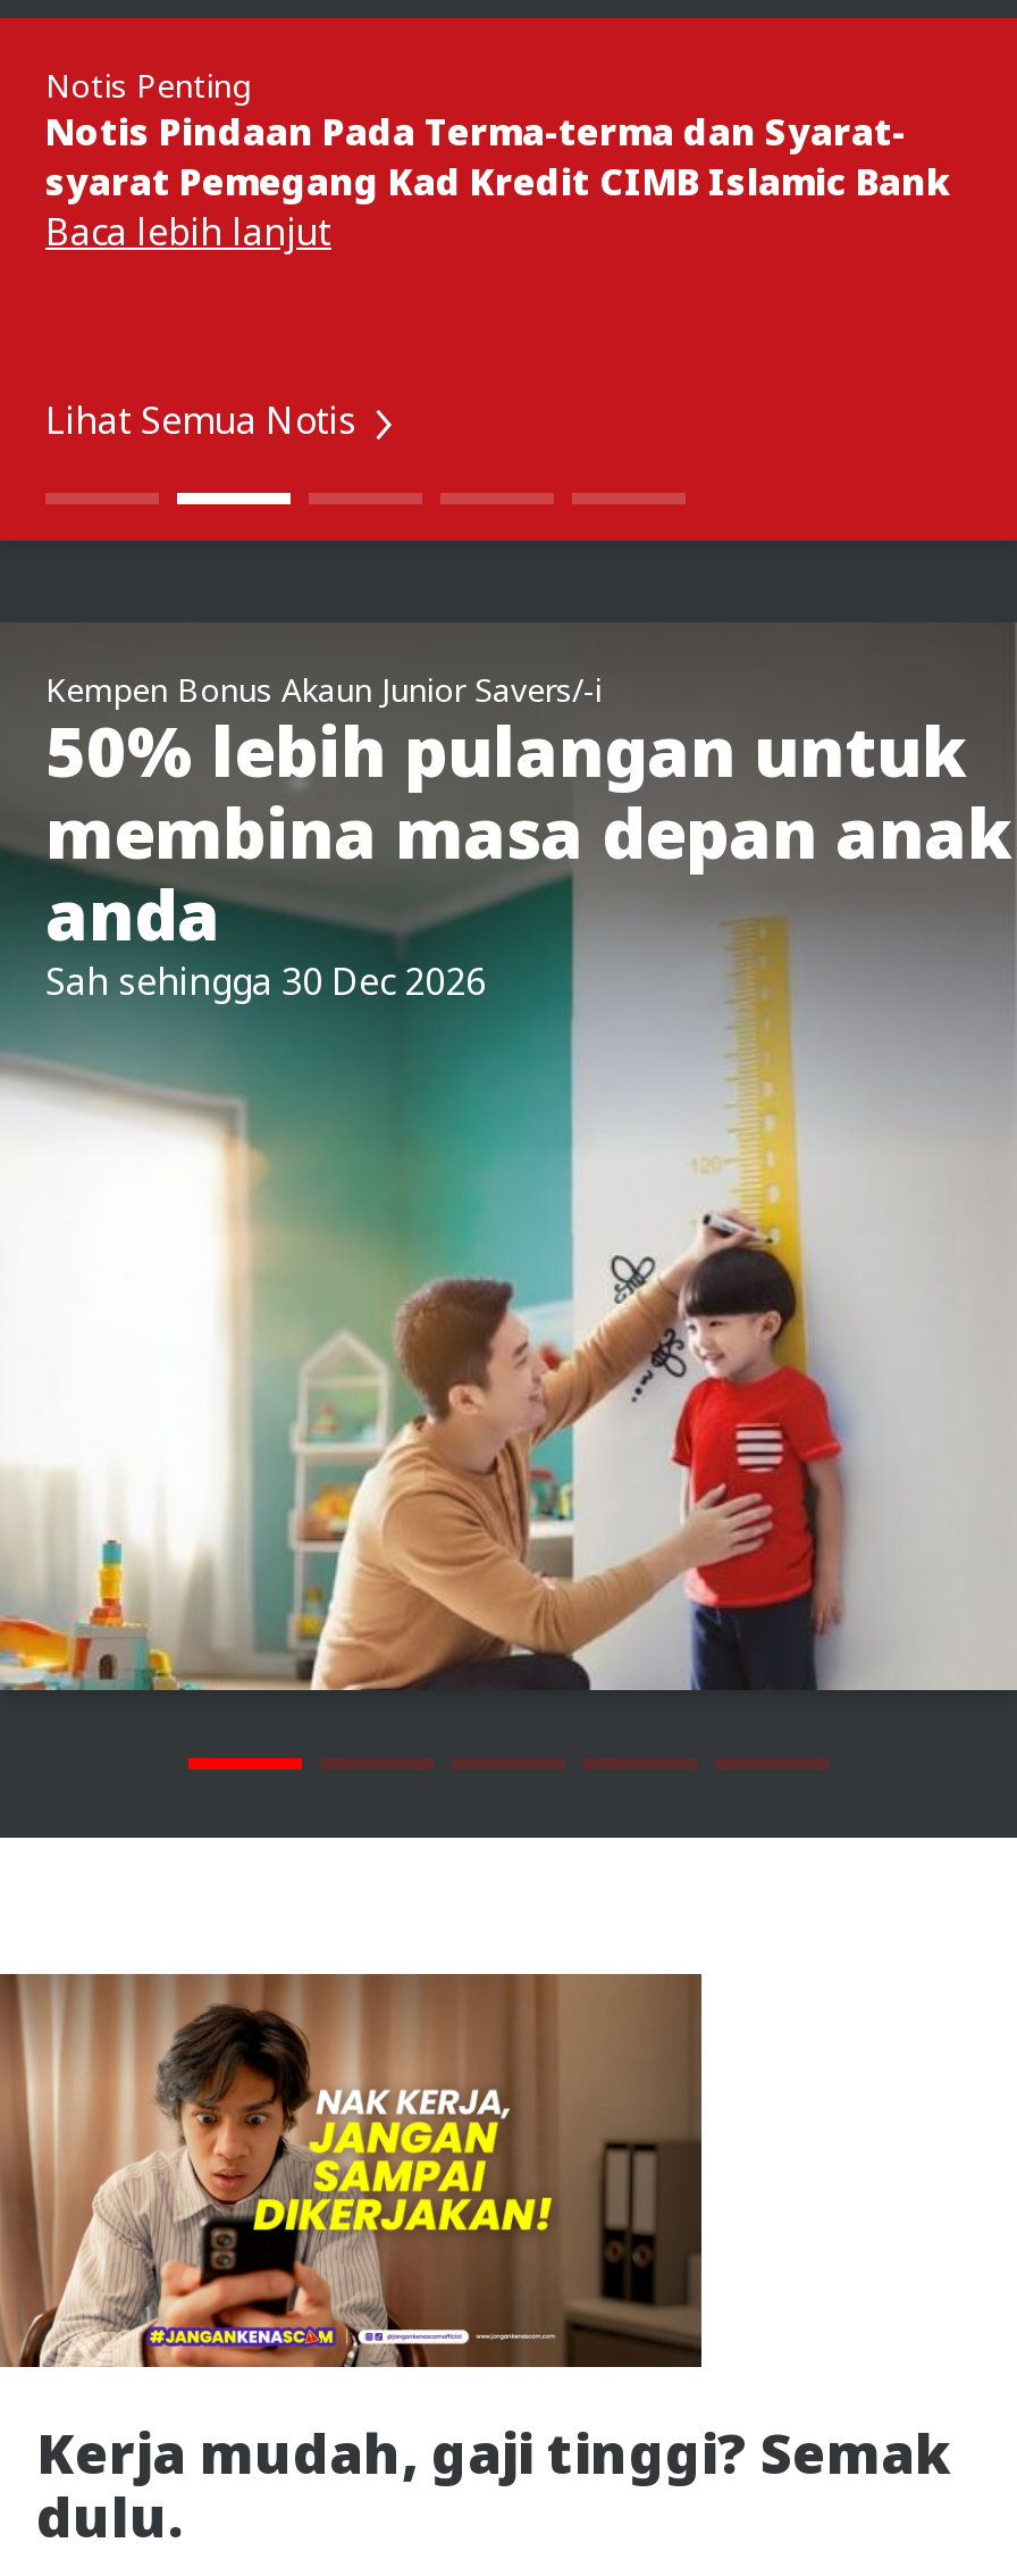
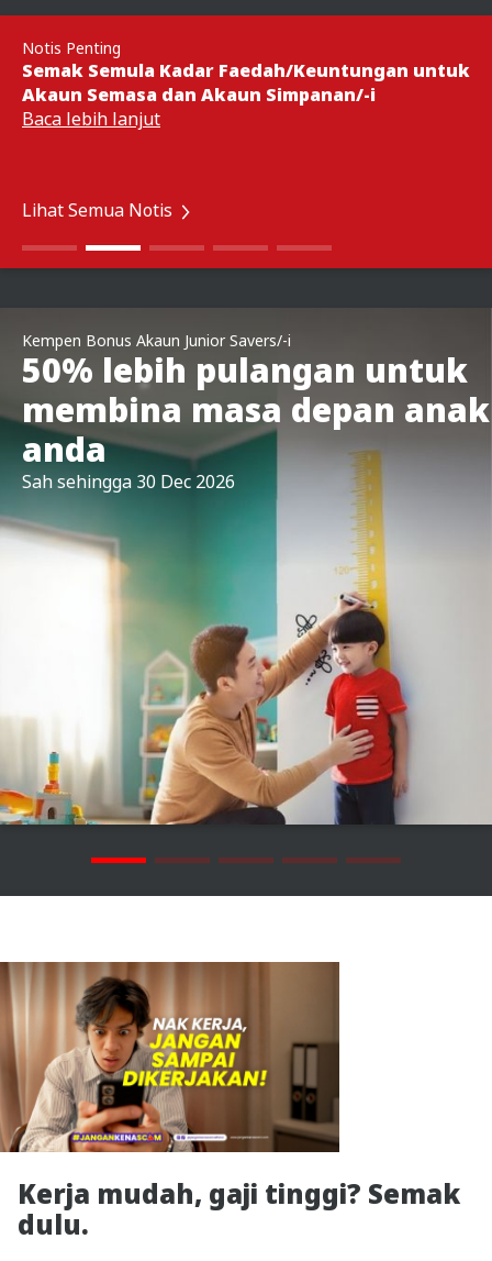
[45,107,951,207] Notis Pindaan Pada Terma-terma dan Syarat- | syarat Pemegang Kad Kredit CIMB Islamic Bank -> [22,58,470,107] Semak Semula Kadar Faedah/Keuntungan untuk | Akaun Semasa dan Akaun Simpanan/-i

